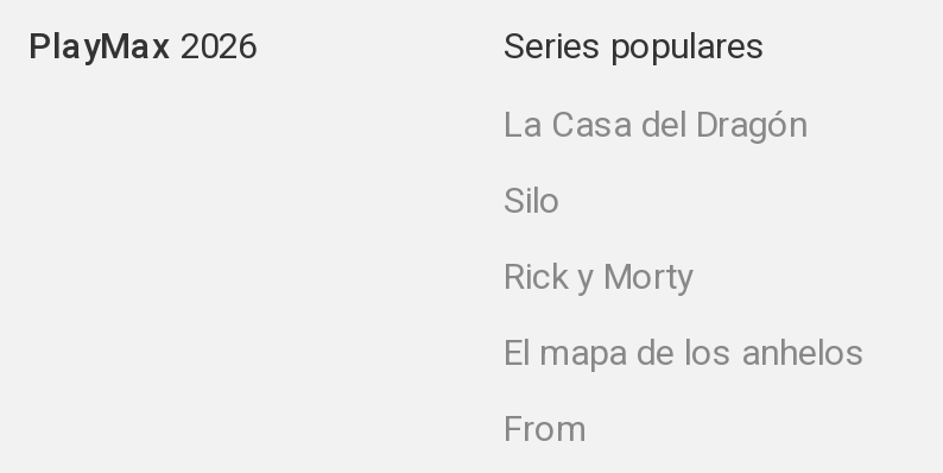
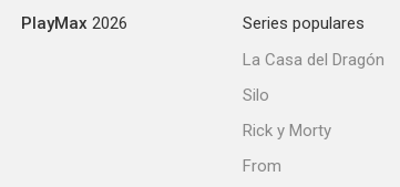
[504,332,865,374] El mapa de los anhelos -> none

